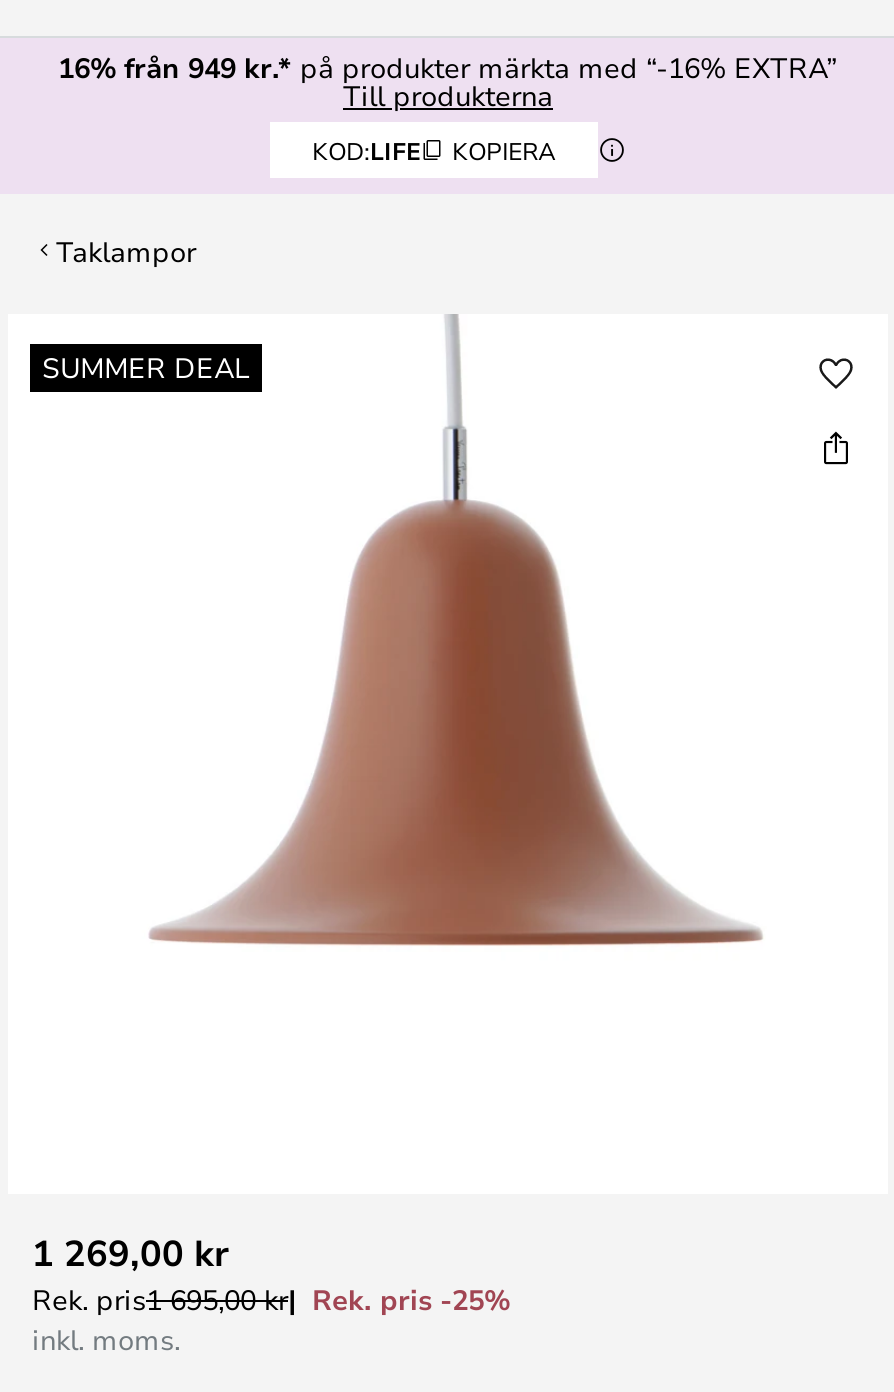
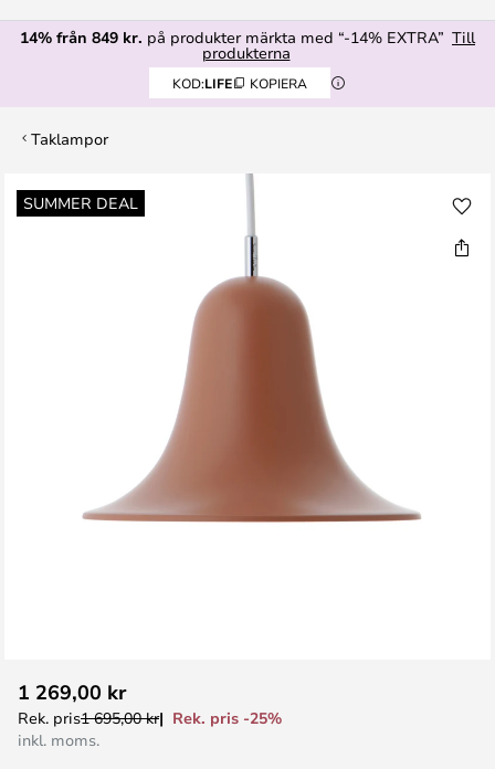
[58,48,838,114] 16% från 949 kr.* på produkter märkta med “-16% EXTRA” | Till produkterna -> [20,27,475,63] 14% från 849 kr. på produkter märkta med “-14% EXTRA” Till | produkterna

